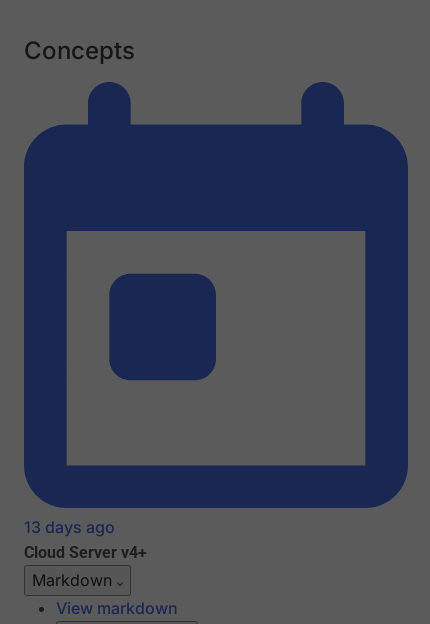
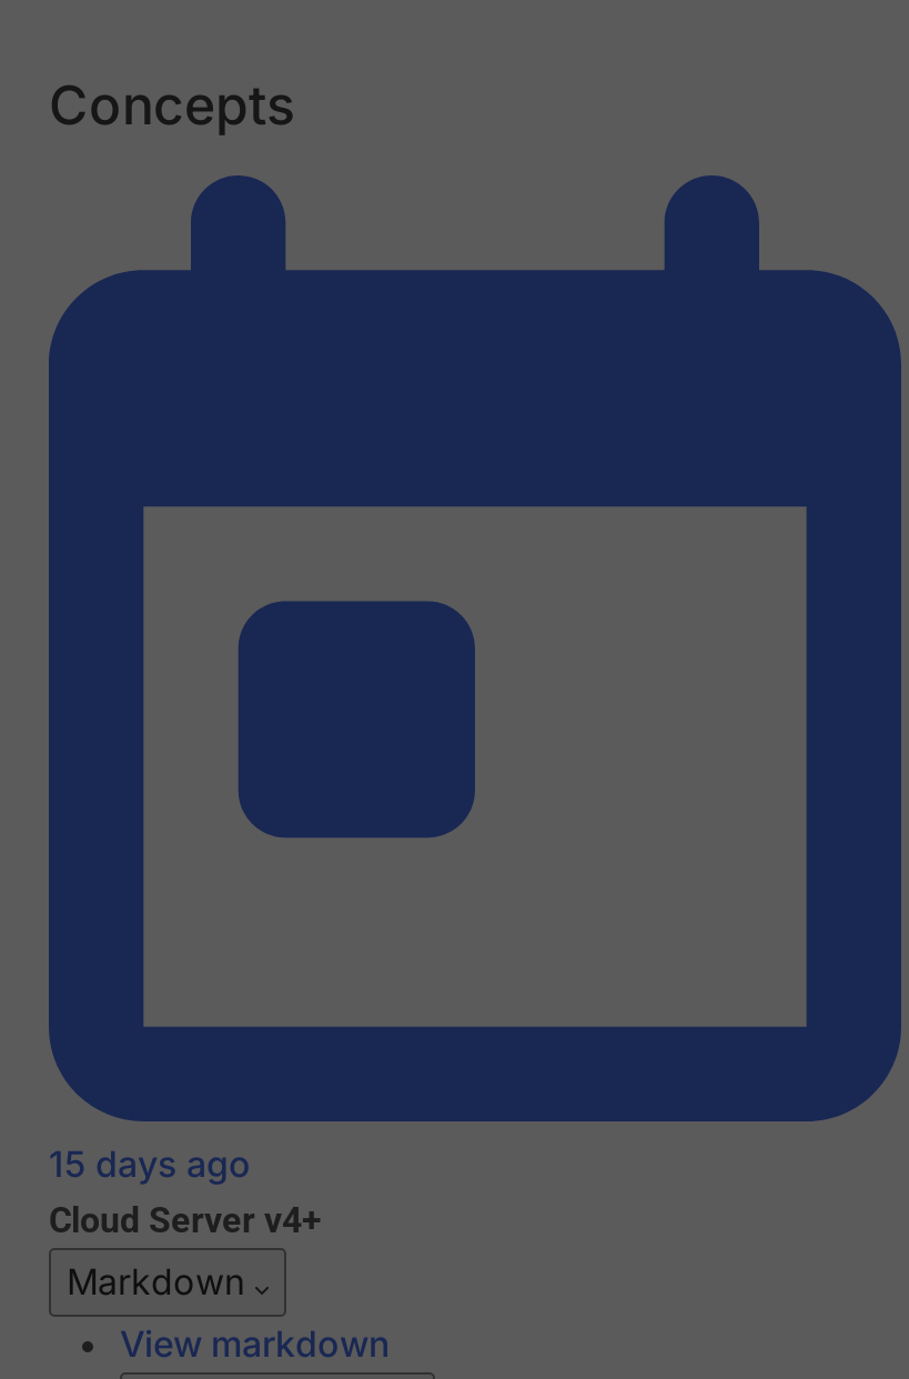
[24,517,115,537] 13 days ago -> [49,1143,251,1187] 15 days ago

